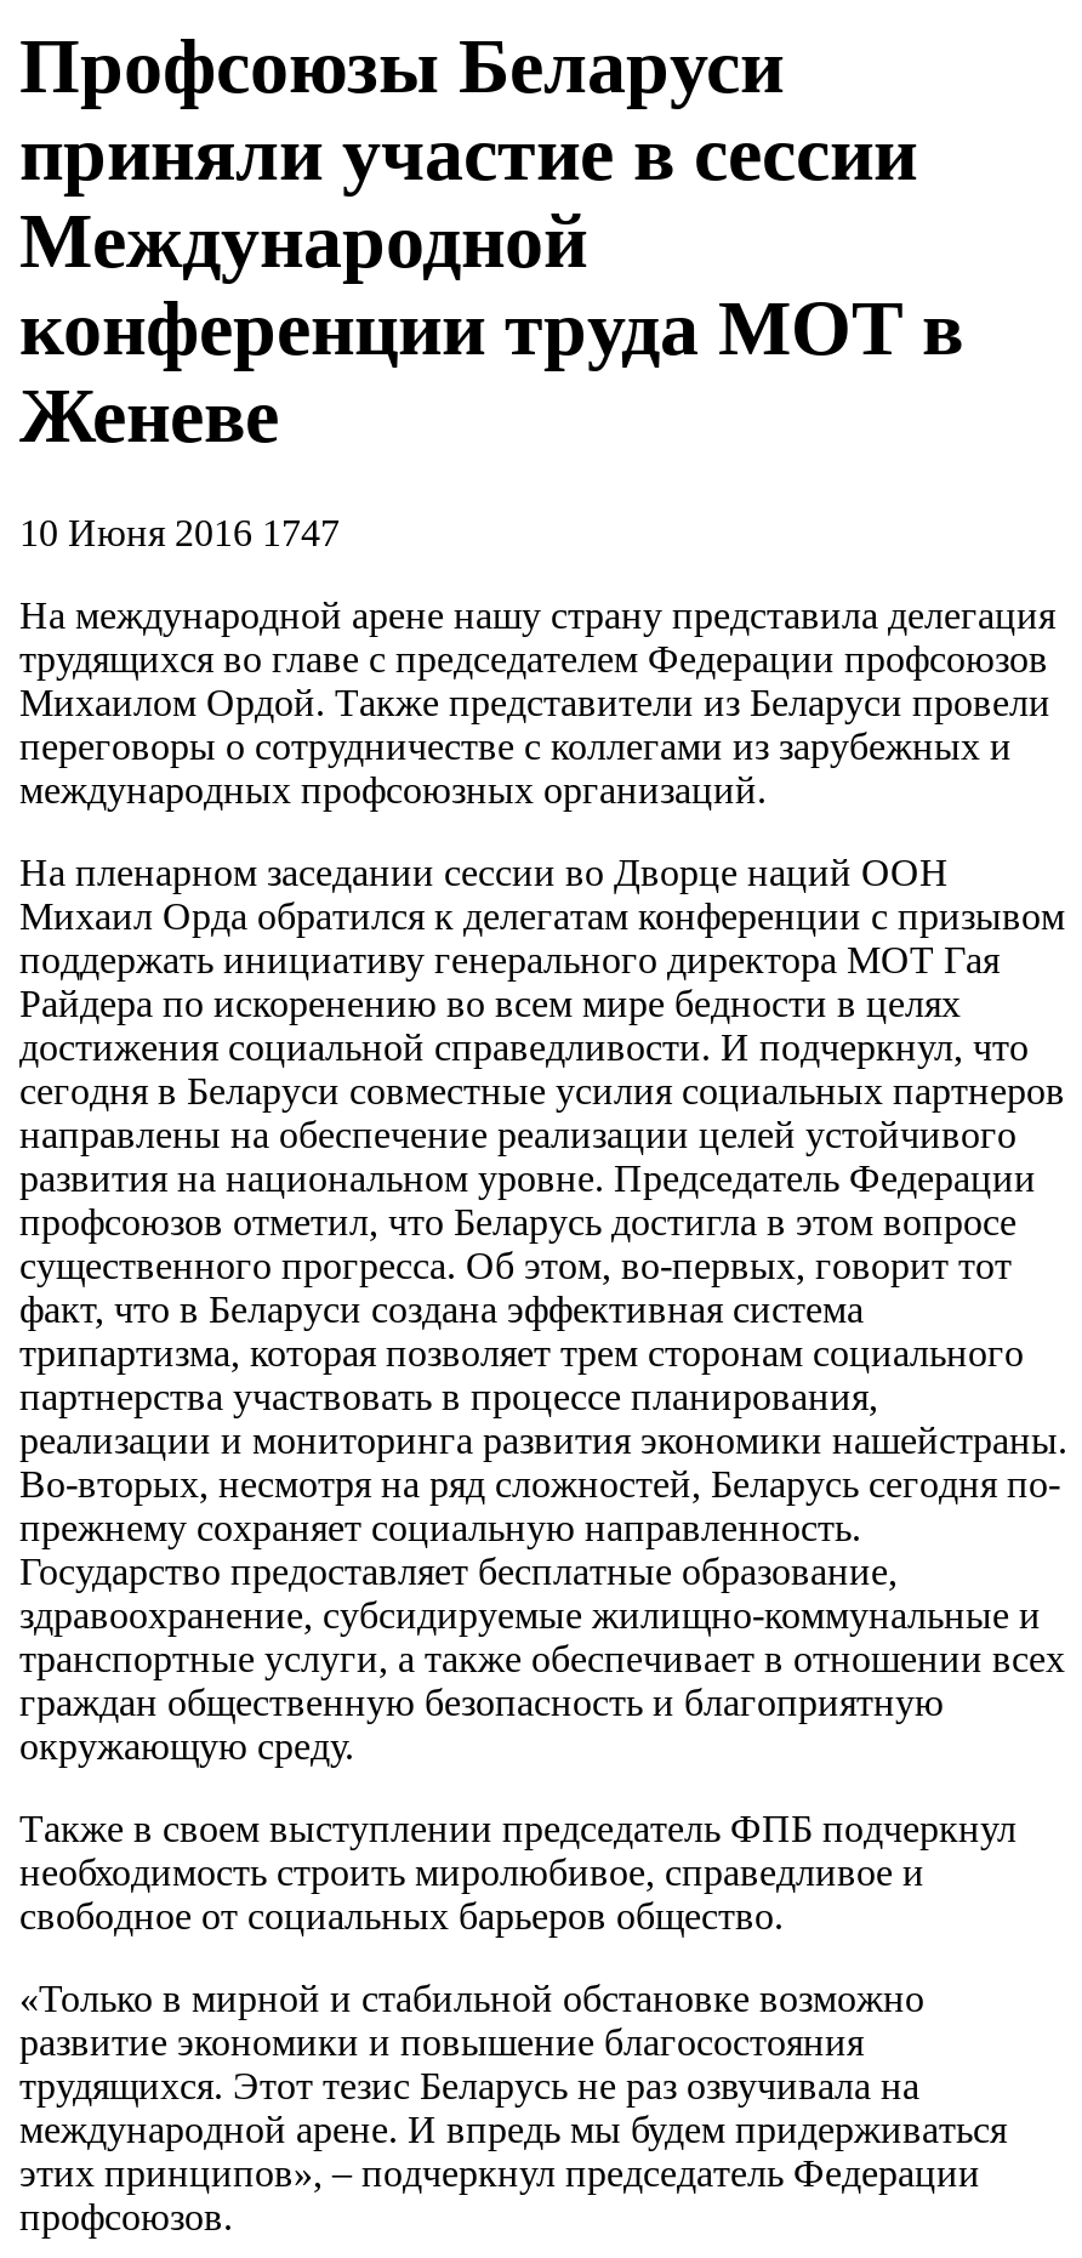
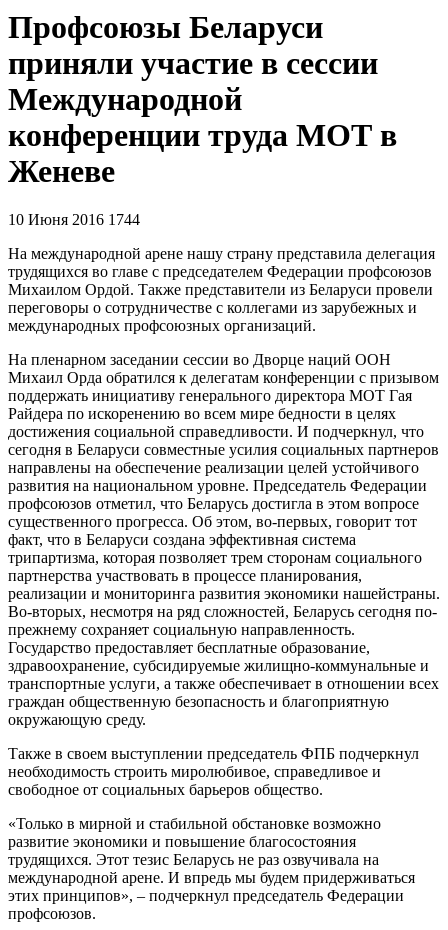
[19,512,340,553] 10 Июня 2016 1747 -> [8,211,140,228] 10 Июня 2016 1744

